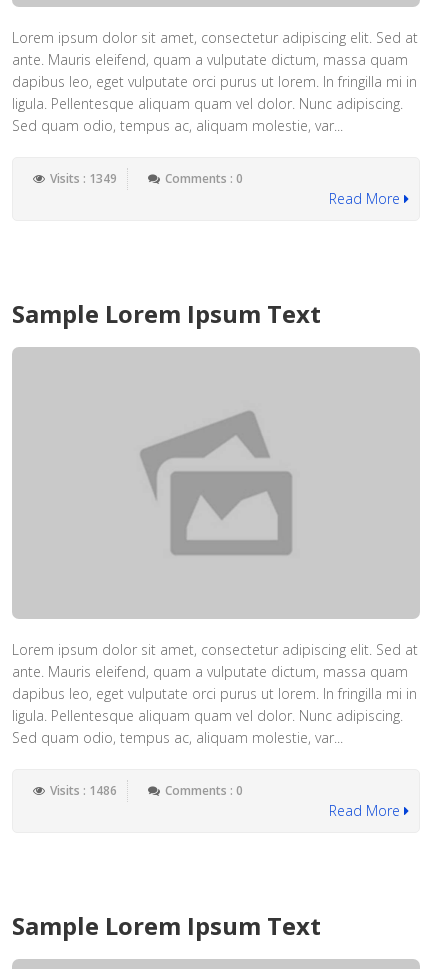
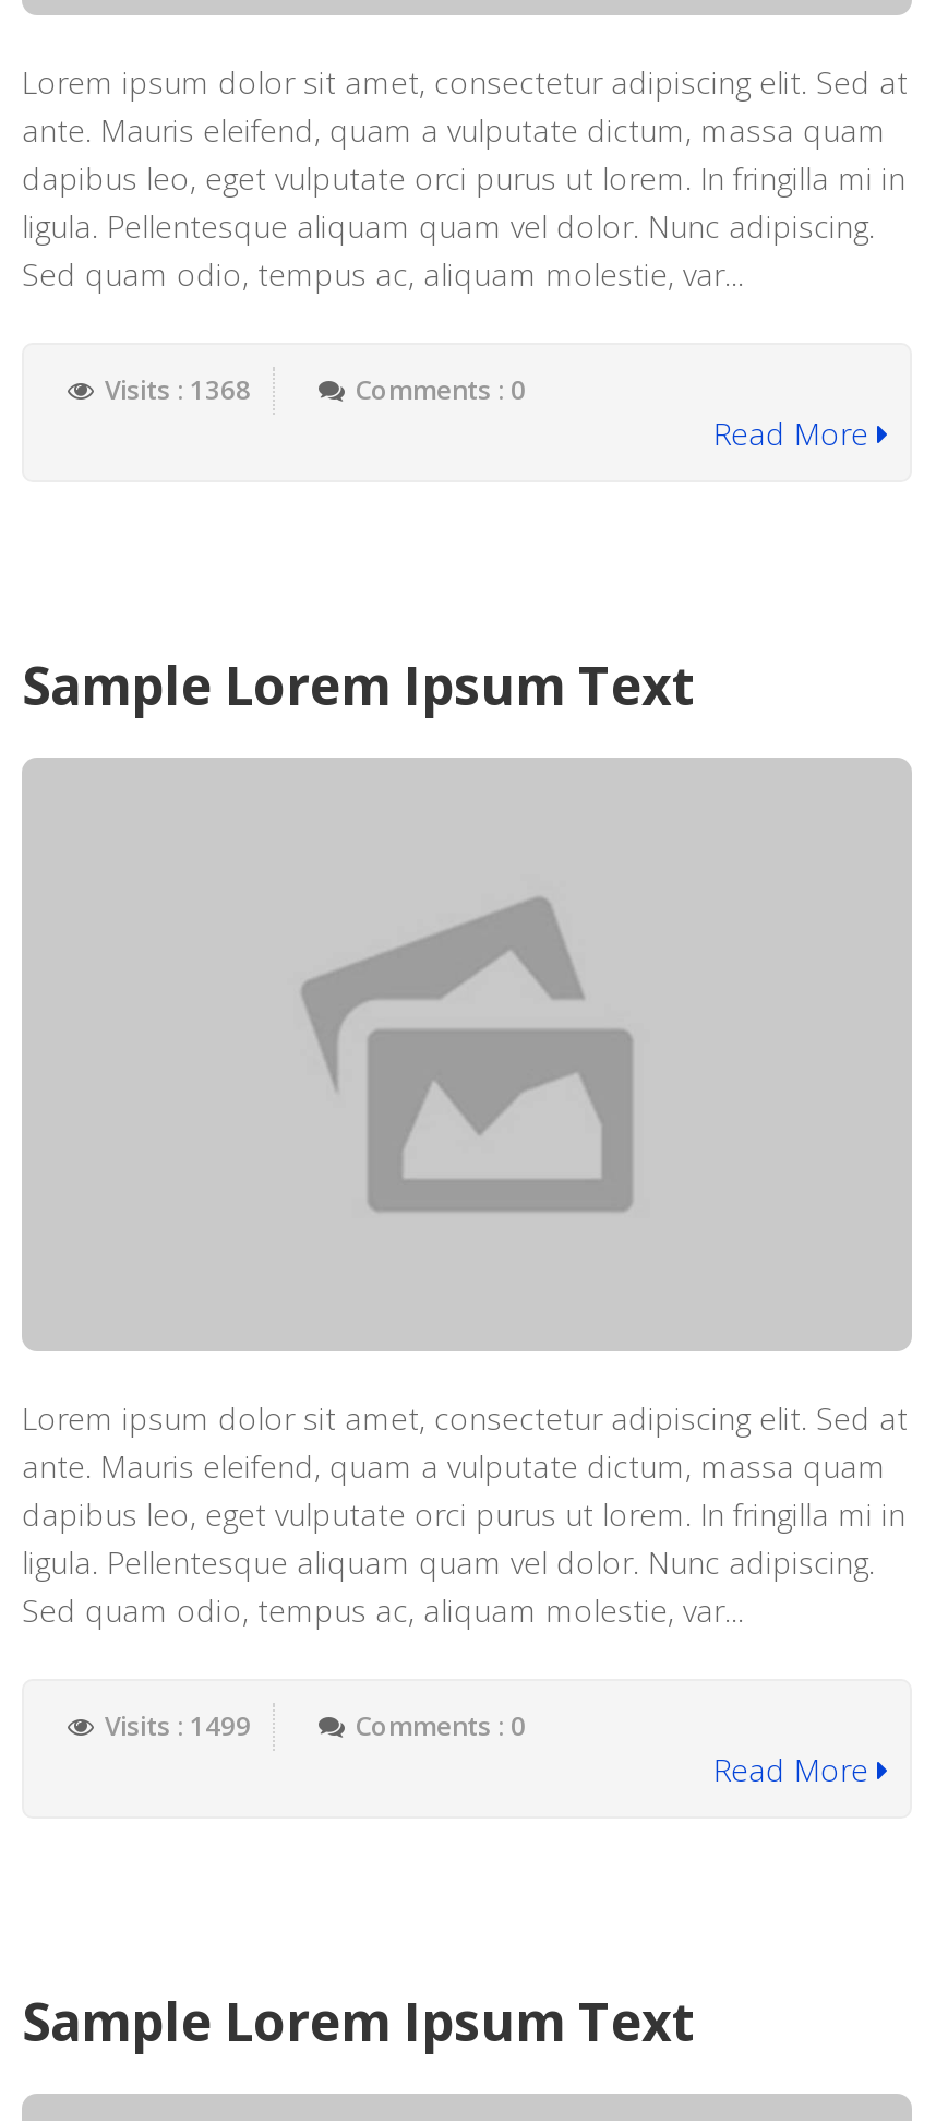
[50,170,117,187] Visits : 1349 -> [105,371,251,408] Visits : 1368
[50,782,117,799] Visits : 1486 -> [105,1707,251,1744] Visits : 1499

